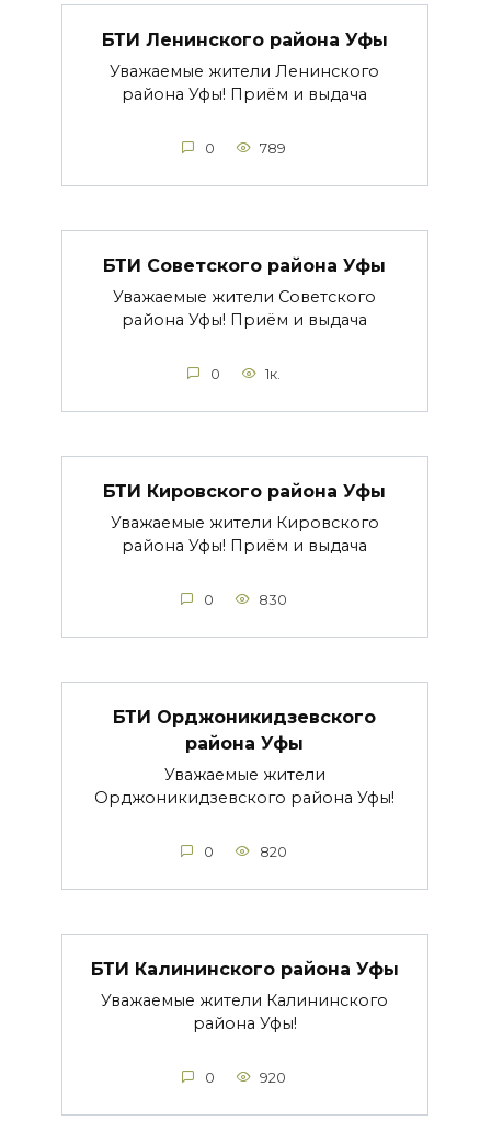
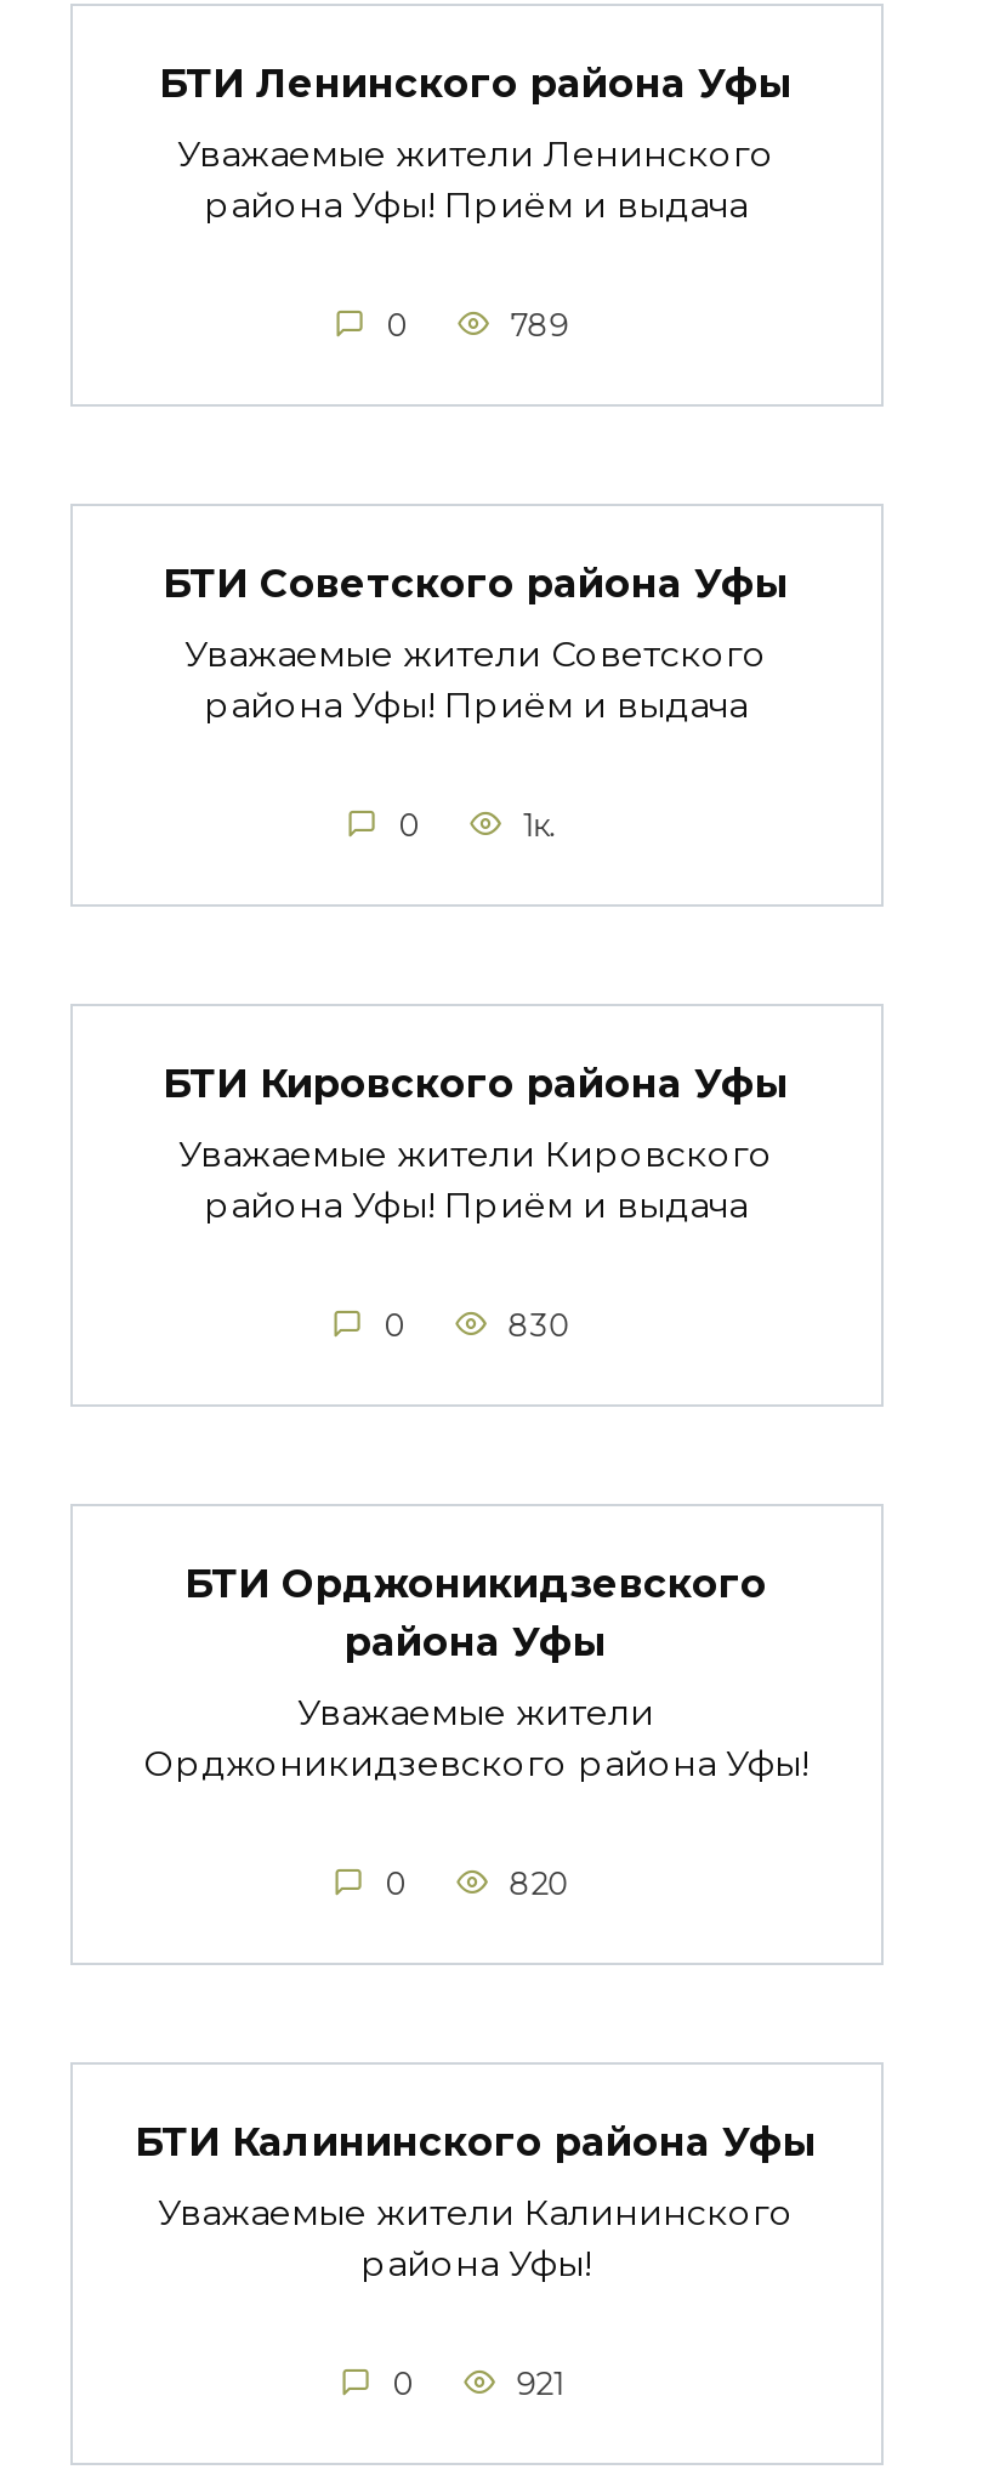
[260,1069,286,1086] 920 -> [517,2365,563,2402] 921

